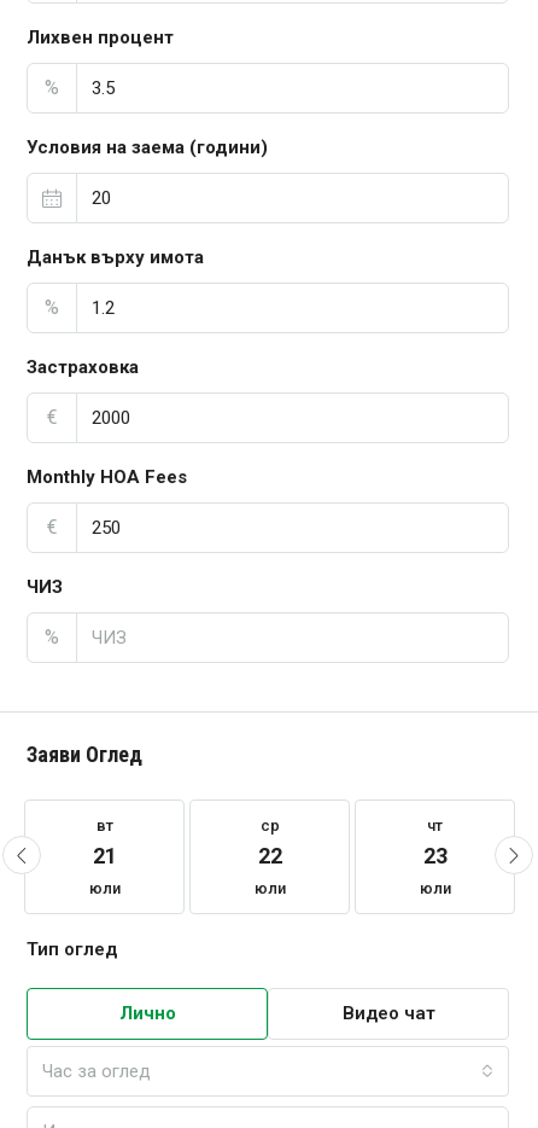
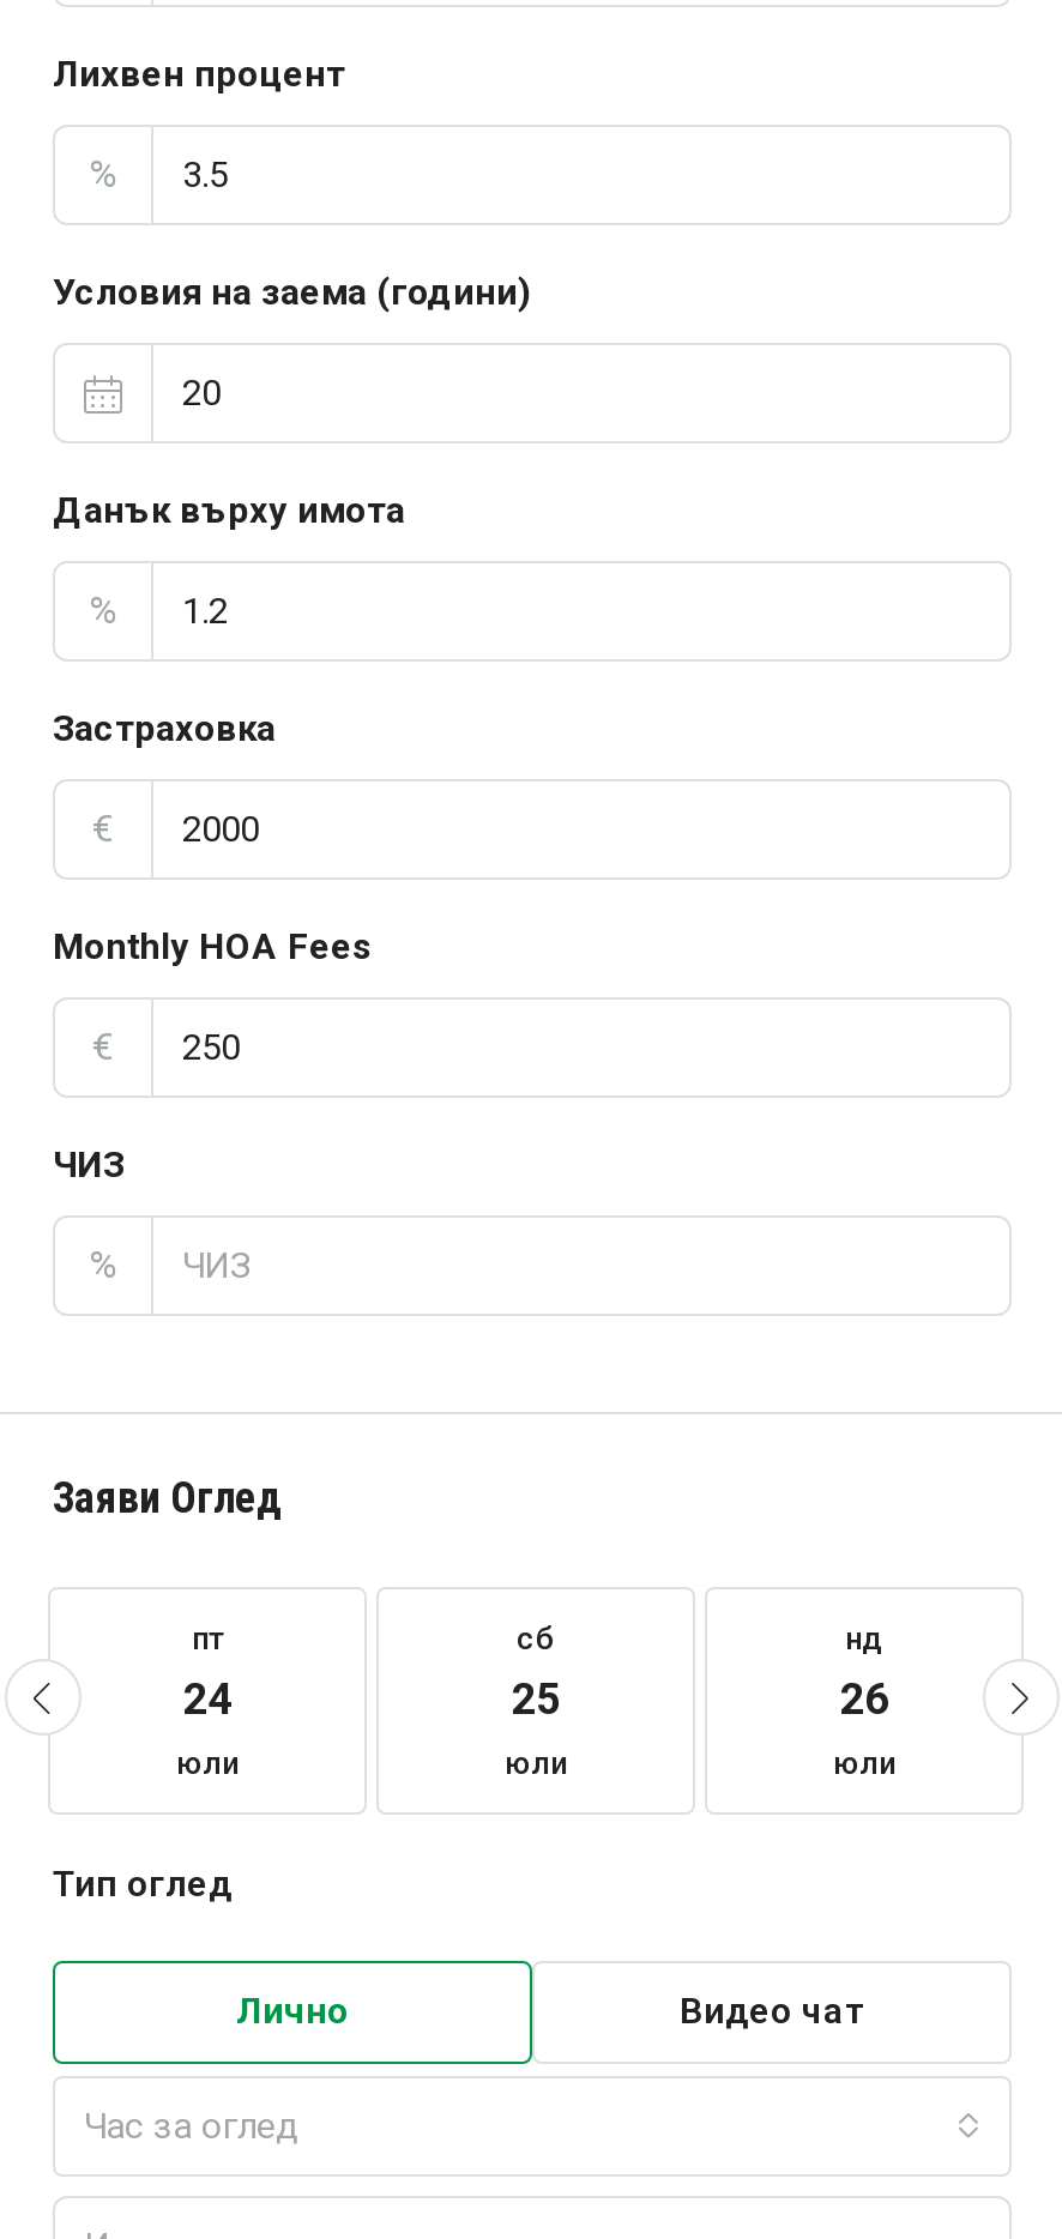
[92,816,116,868] вт | 21 -> [183,1620,231,1723] пт | 24
[258,816,282,868] ср | 22 -> [512,1620,560,1723] сб | 25
[423,816,447,868] чт | 23 -> [840,1620,888,1723] нд | 26

